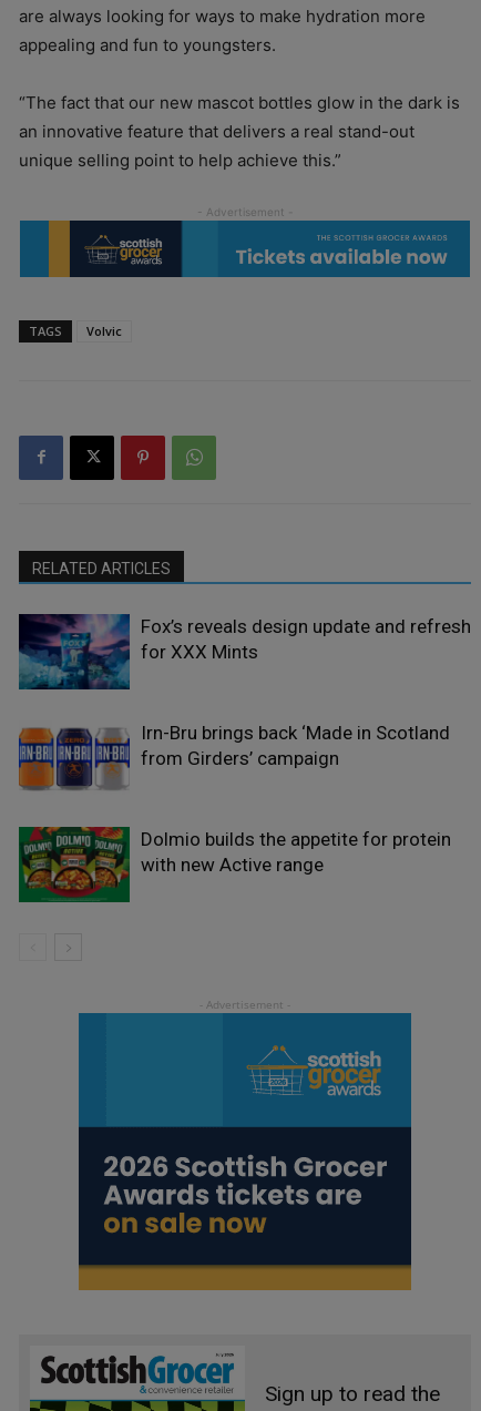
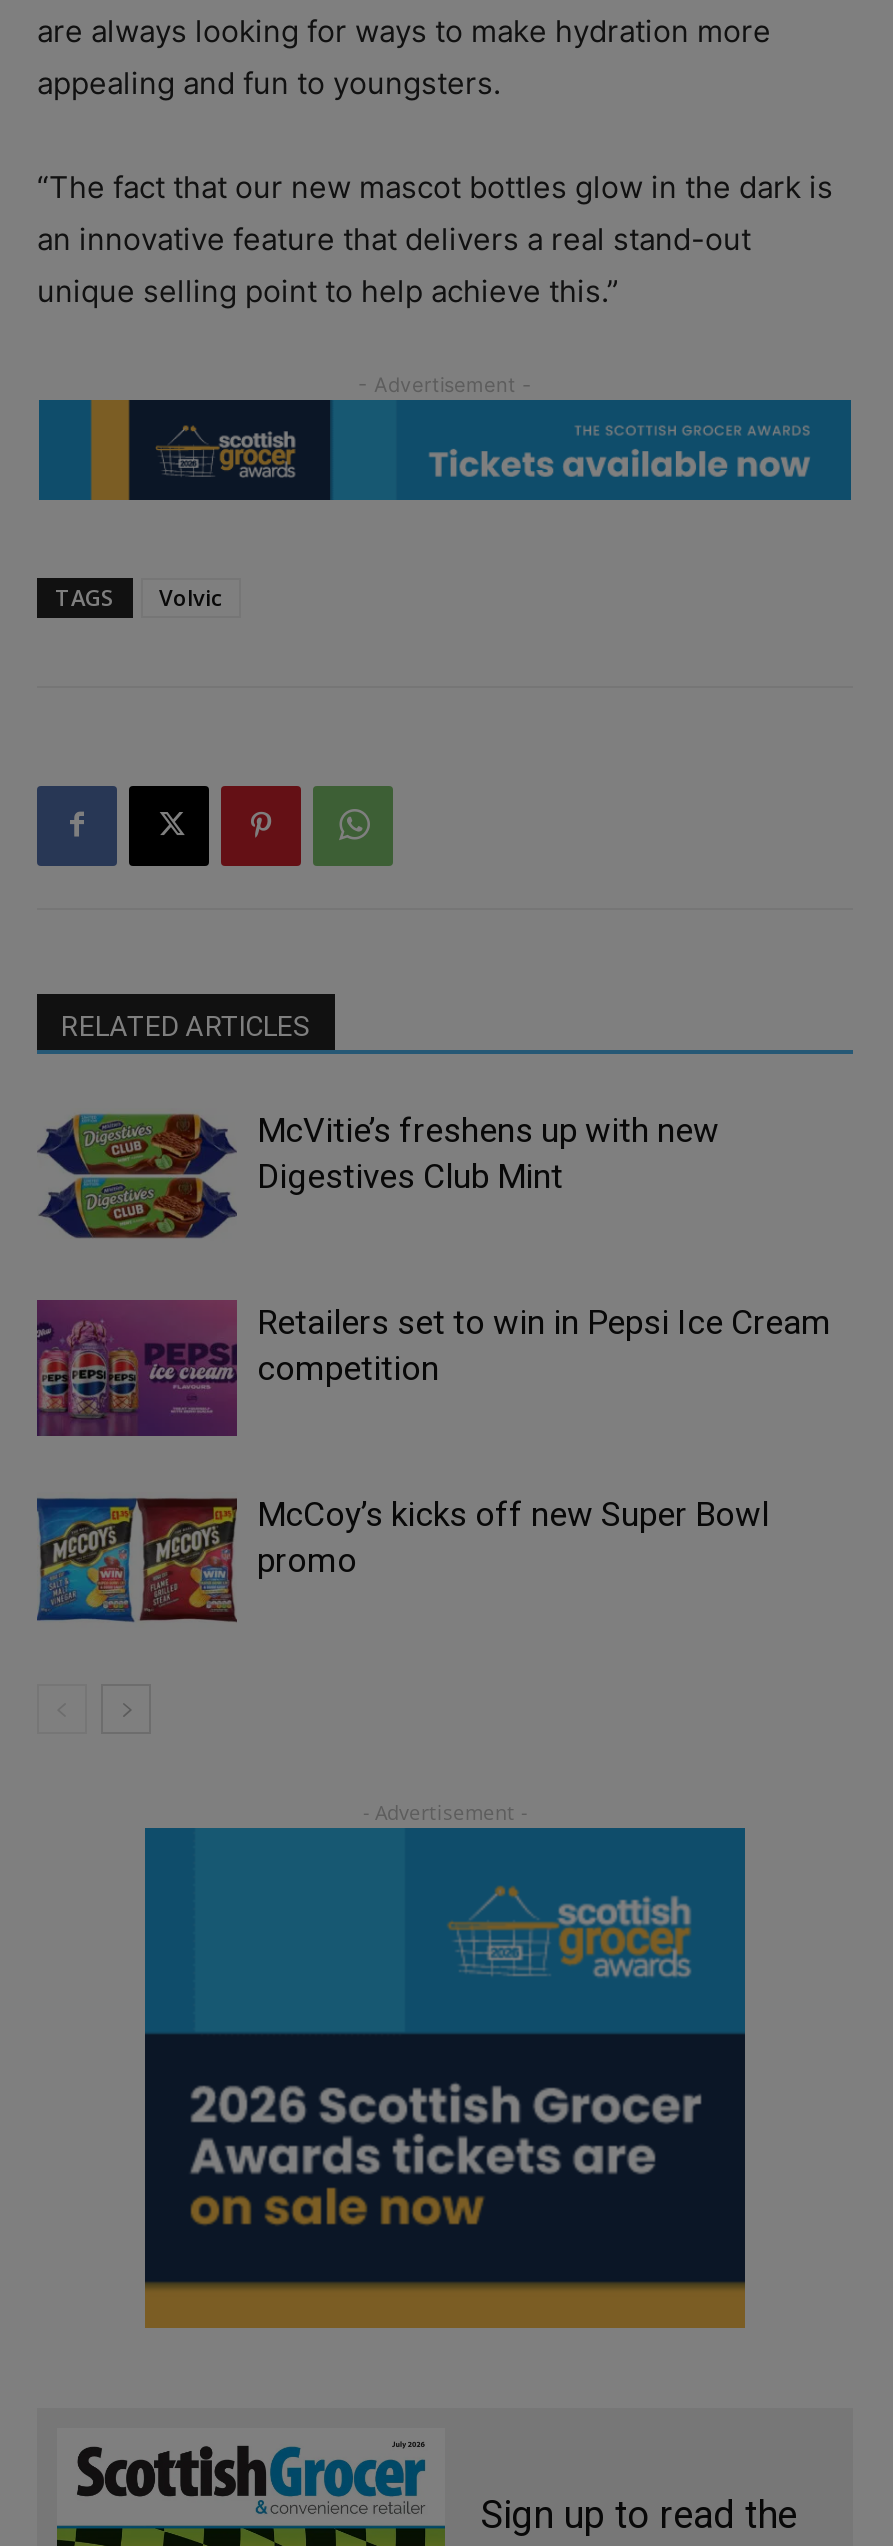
[18,613,471,691] [image] | Fox’s reveals design update and refresh | for XXX Mints -> [37,1108,719,1244] [image] | McVitie’s freshens up with new | Digestives Club Mint
[18,720,450,796] [image] | Irn-Bru brings back ‘Made in Scotland | from Girders’ campaign -> [35,1298,831,1438] [image] | Retailers set to win in Pepsi Ice Cream | competition
[18,826,451,903] [image] | Dolmio builds the appetite for protein | with new Active range -> [35,1492,769,1628] [image] | McCoy’s kicks off new Super Bowl | promo

